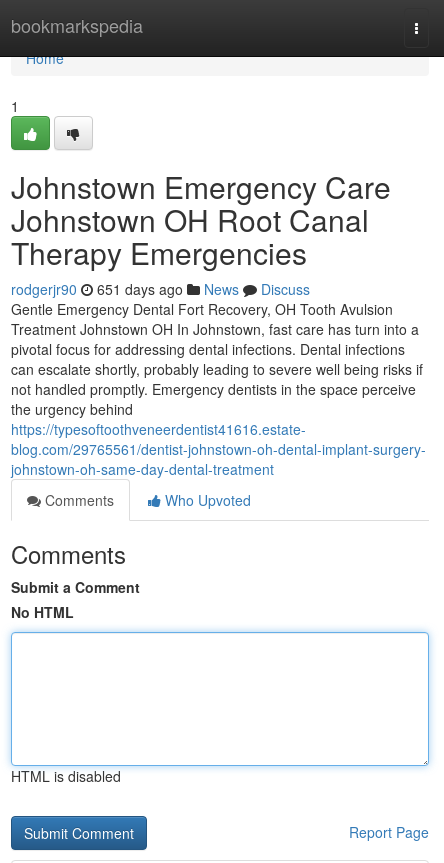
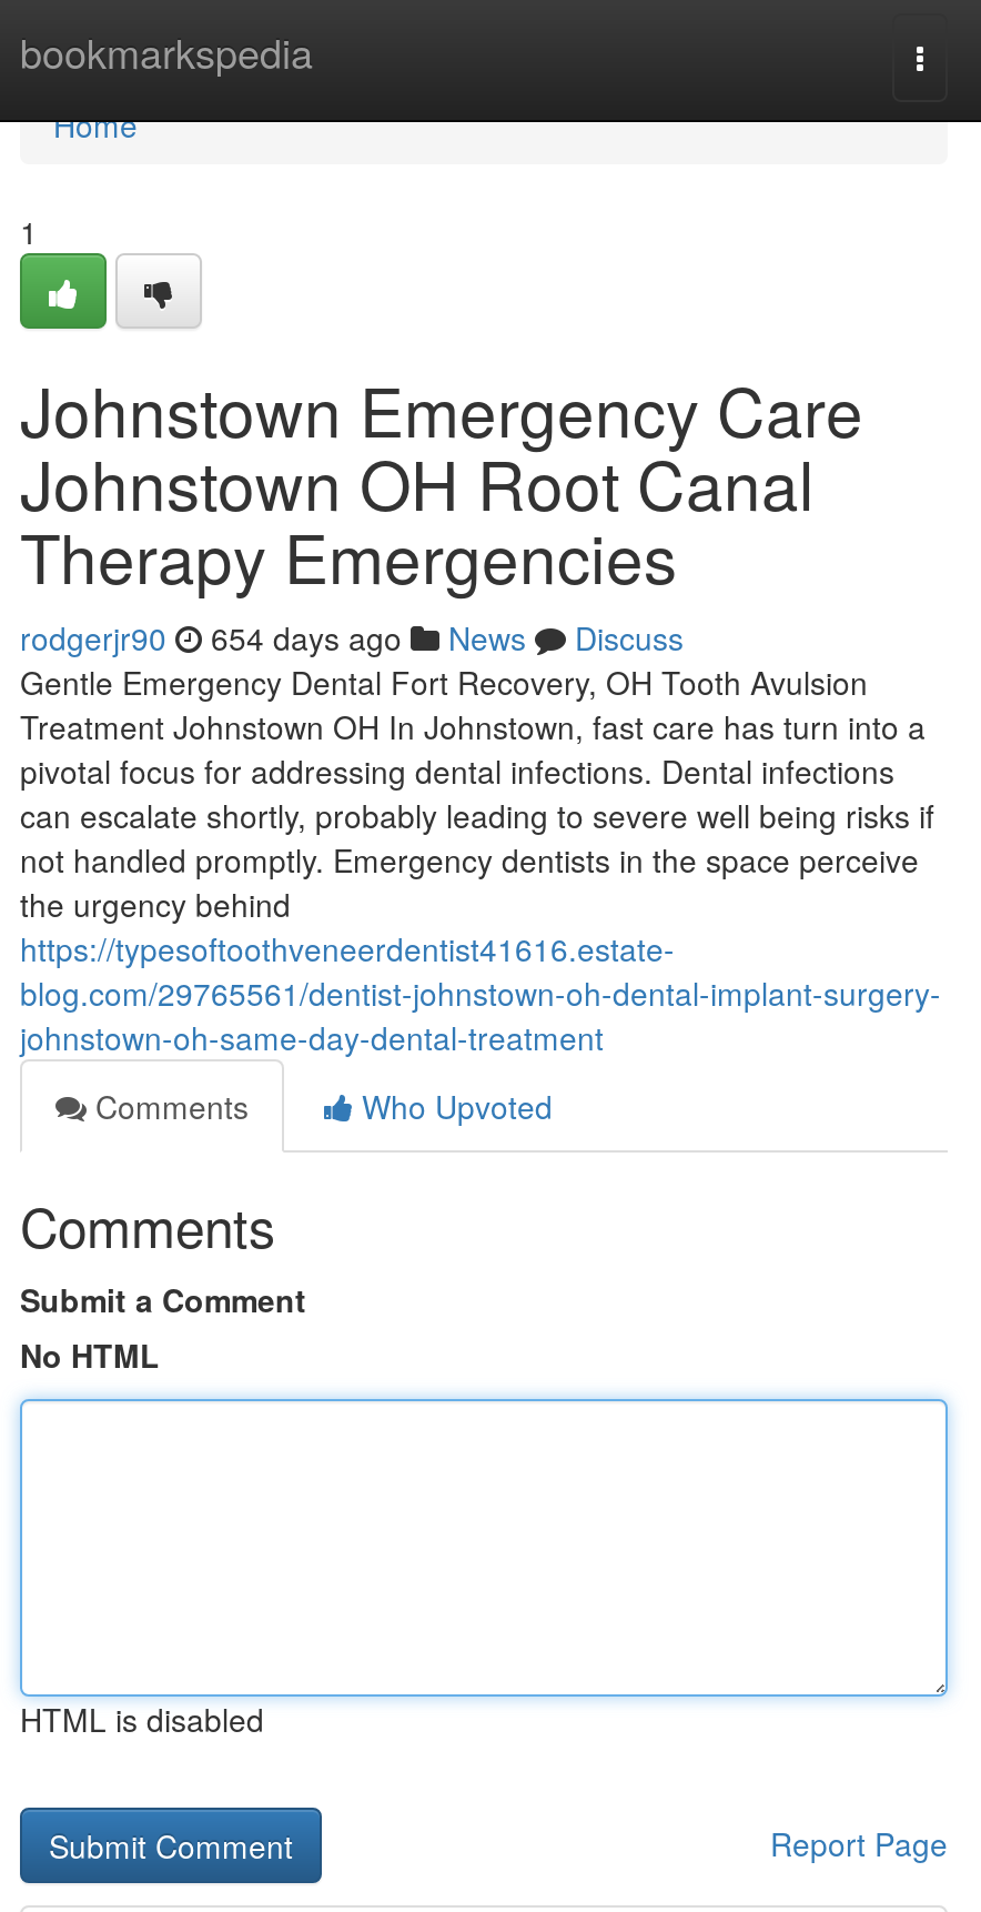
[11,279,310,299] rodgerjr90 651 days ago News Discuss -> [20,615,684,660] rodgerjr90 654 days ago News Discuss

